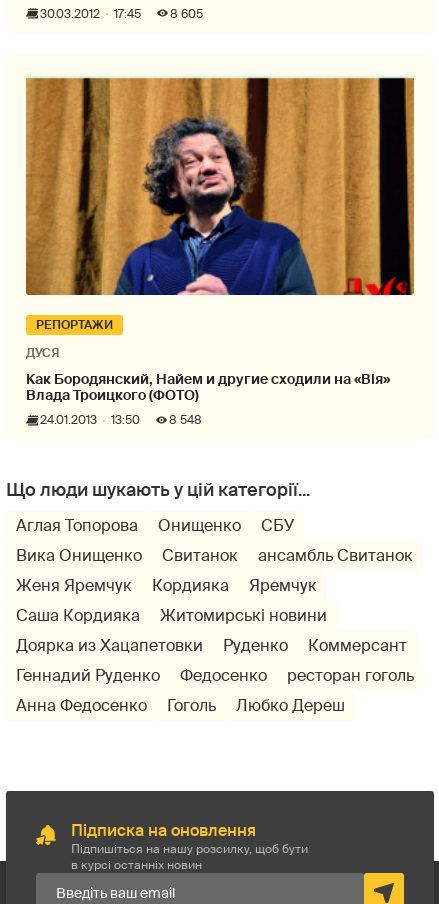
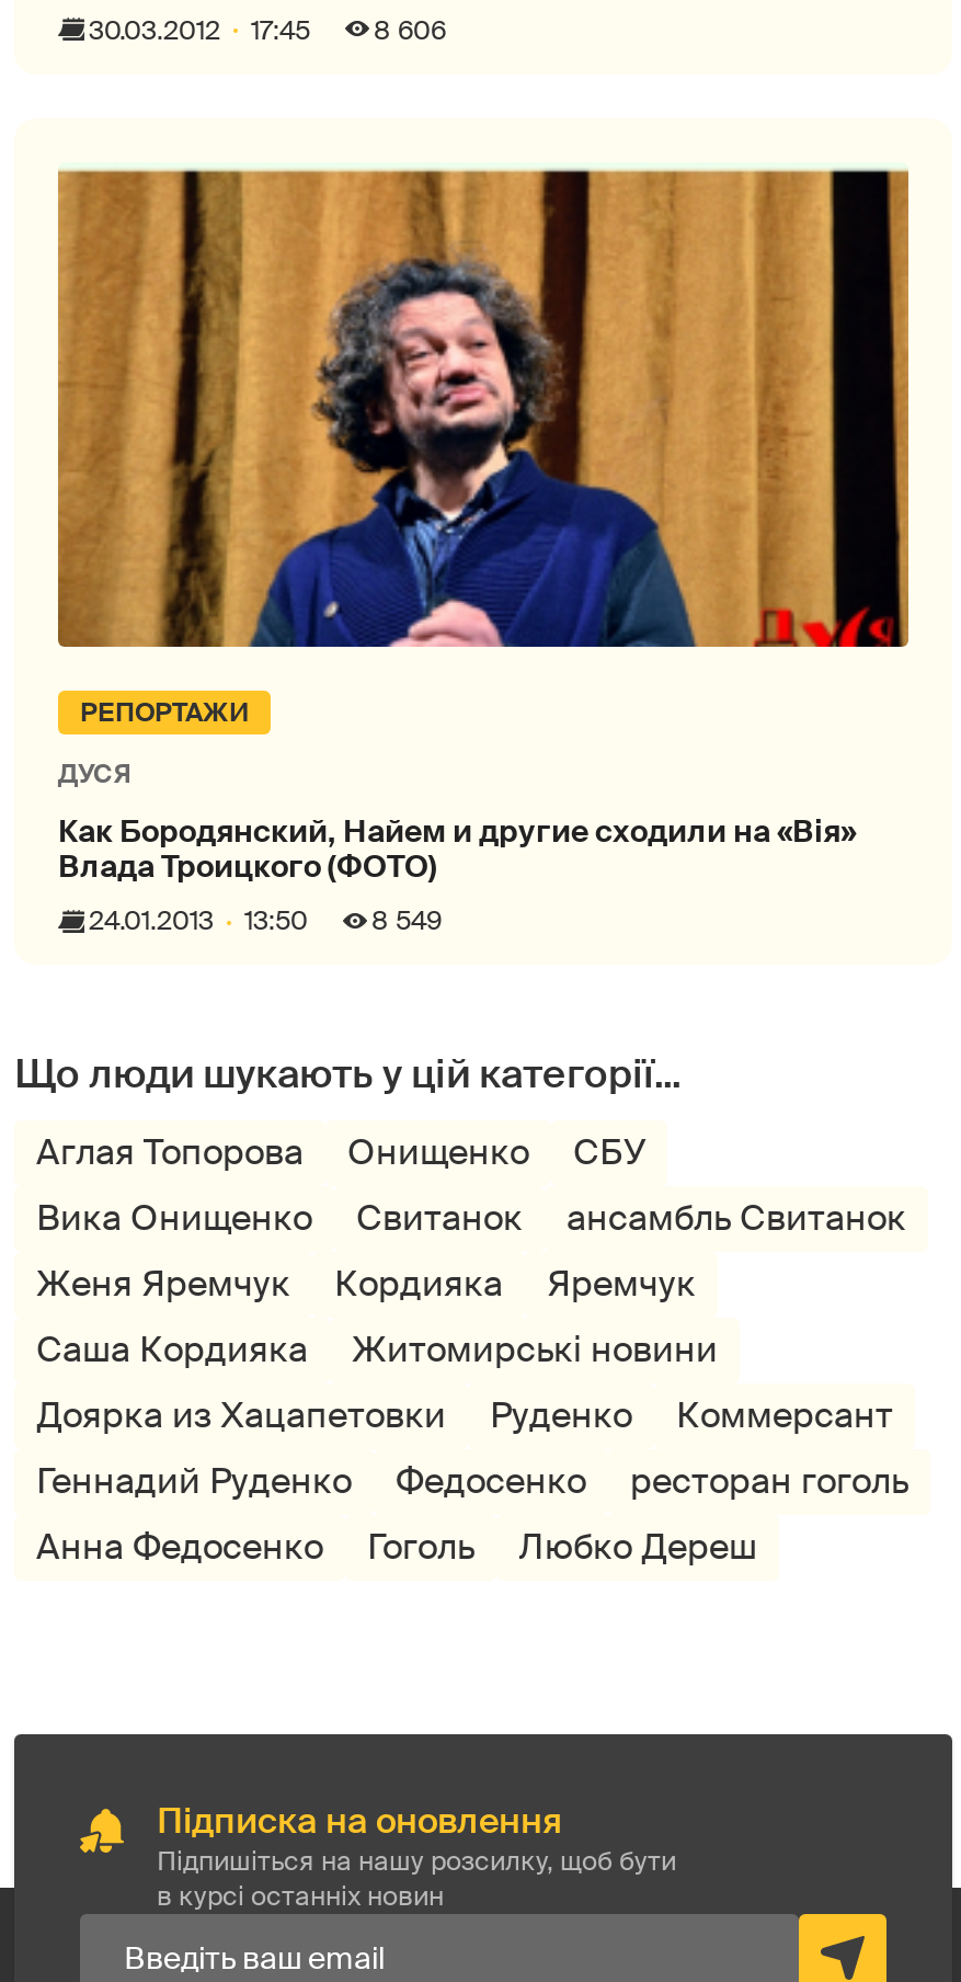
[40,6,203,22] 30.03.2012 17:45 8 605 -> [89,13,446,48] 30.03.2012 17:45 8 606
[40,412,202,428] 24.01.2013 13:50 8 548 -> [89,904,442,939] 24.01.2013 13:50 8 549

